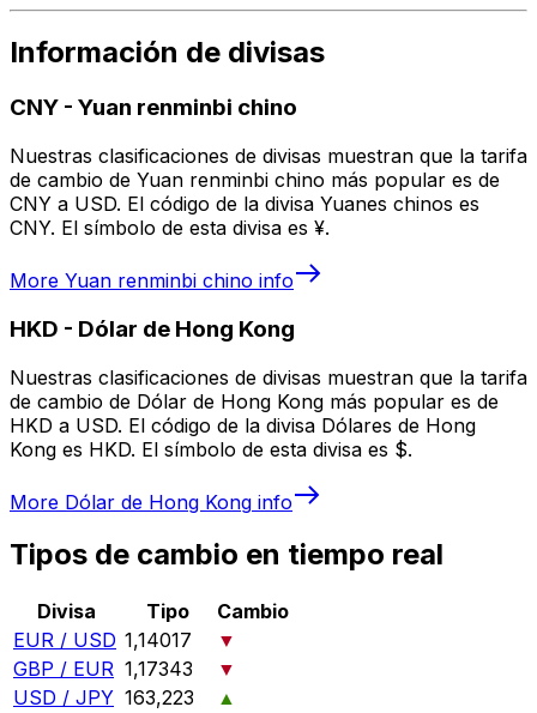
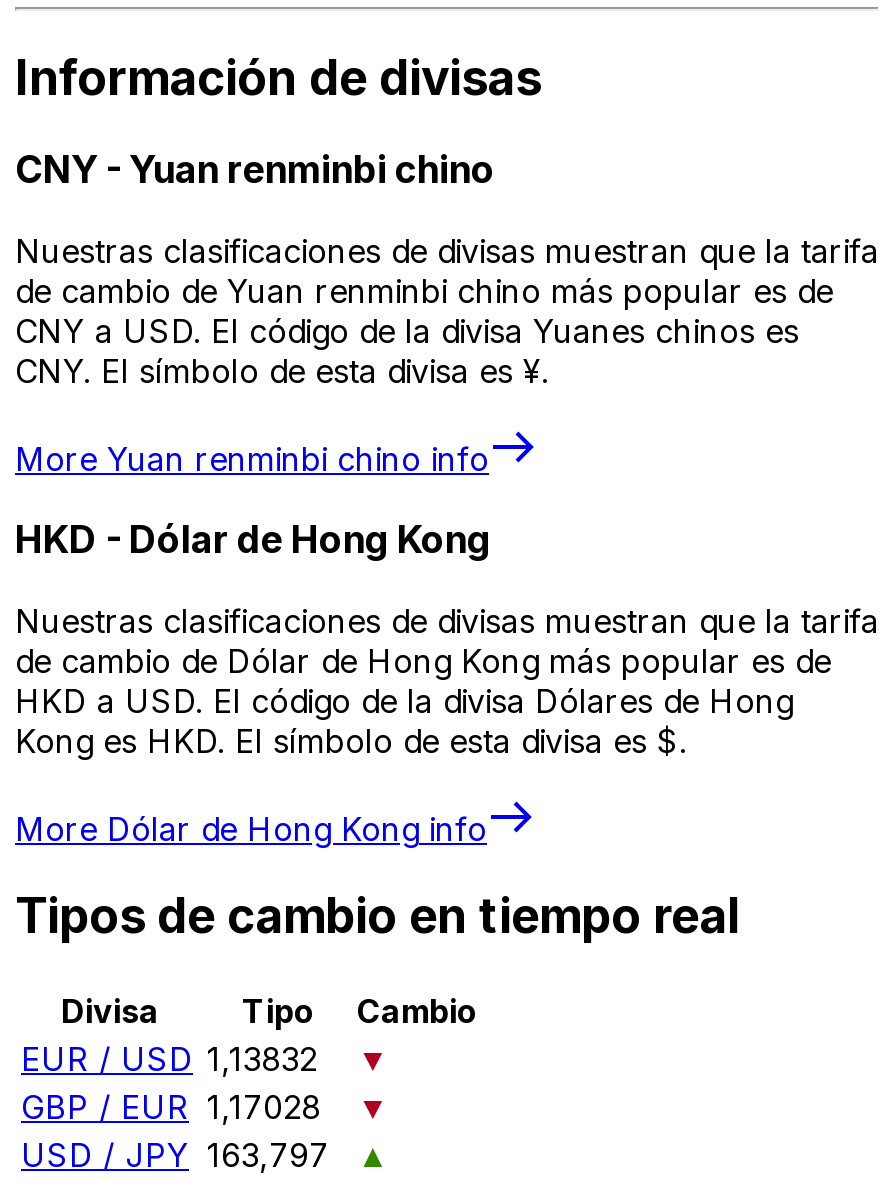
[13,628,192,652] EUR / USD 1,14017 -> [21,1040,317,1080] EUR / USD 1,13832
[13,657,193,681] GBP / EUR 1,17343 -> [21,1088,321,1128] GBP / EUR 1,17028
[13,686,194,710] USD / JPY 163,223 -> [21,1136,329,1176] USD / JPY 163,797

